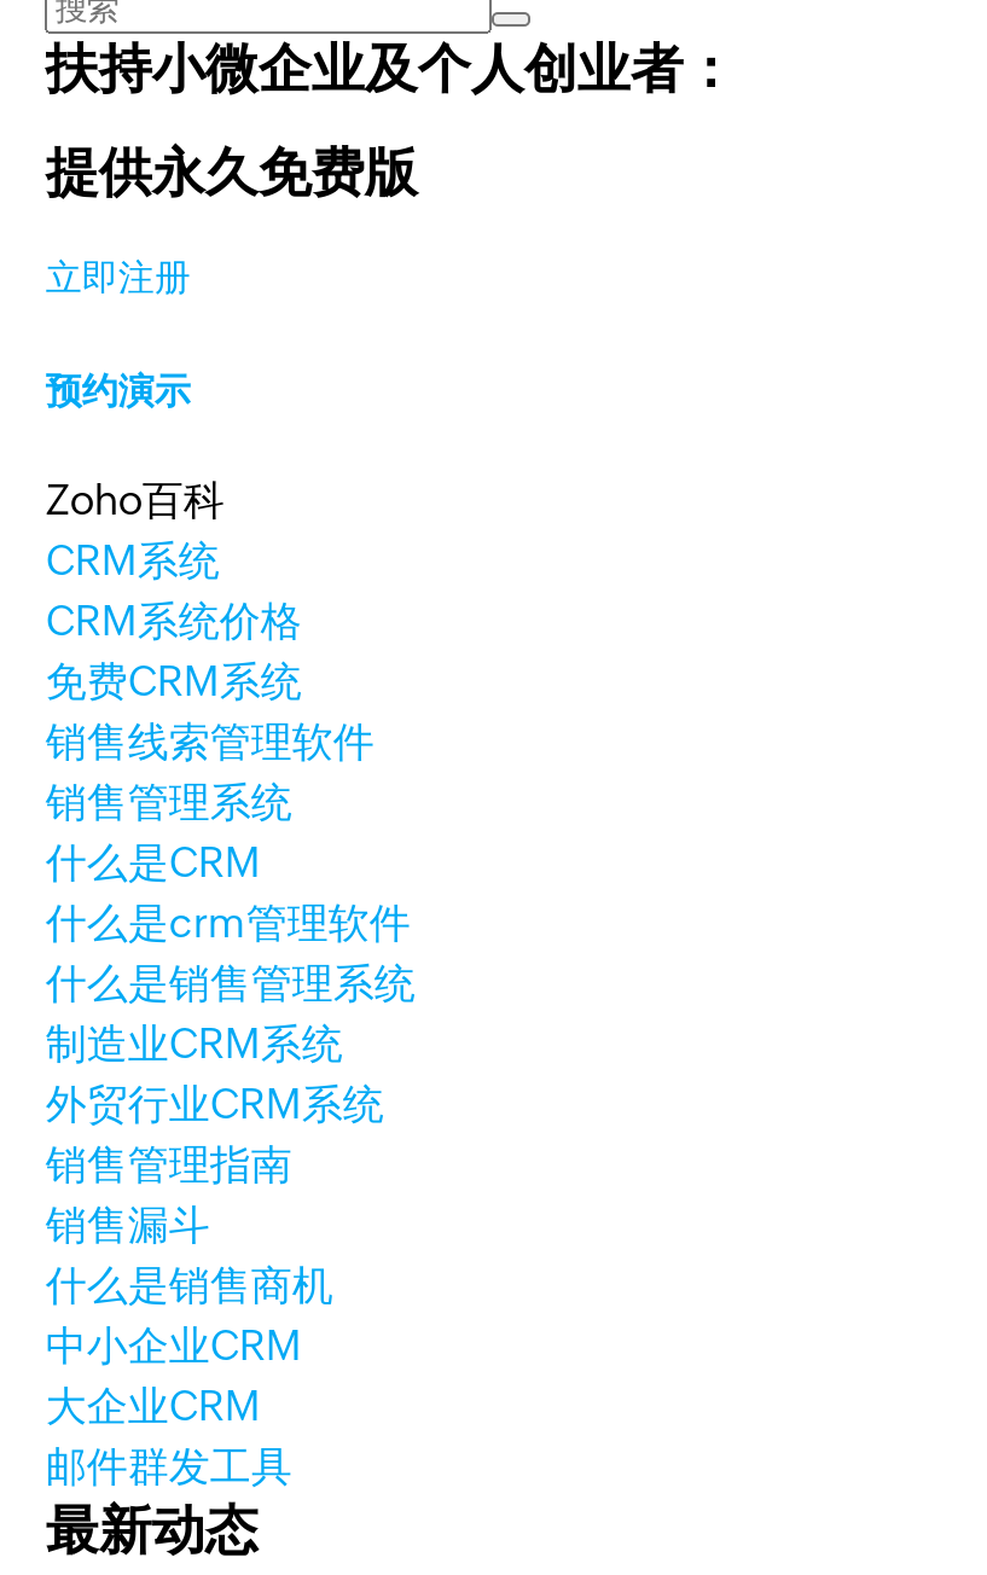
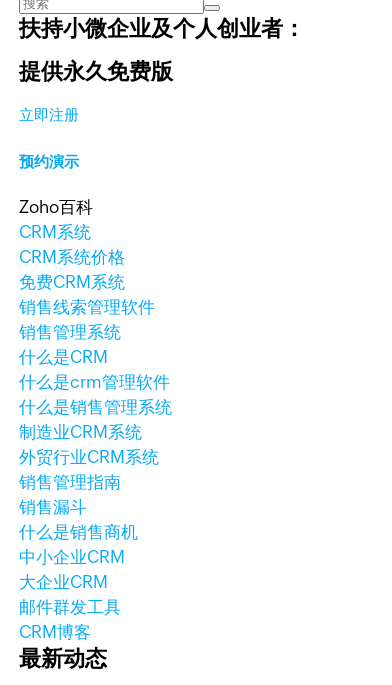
none -> [19,622,91,642] CRM博客

